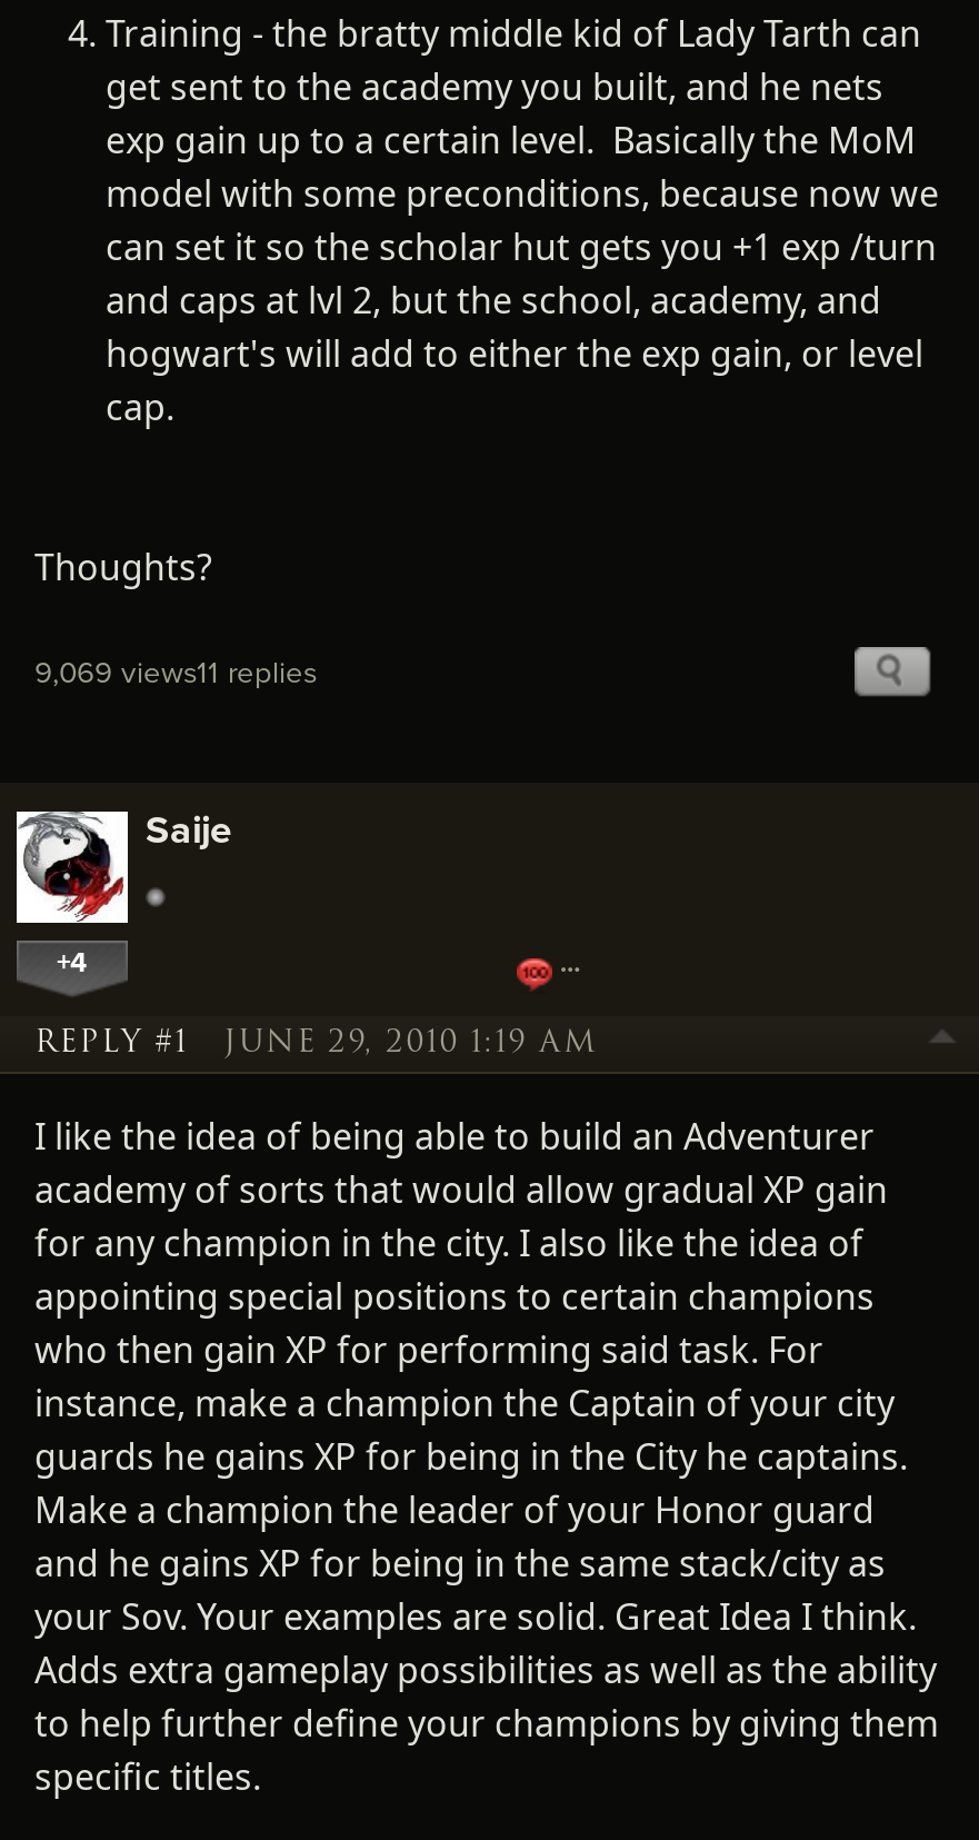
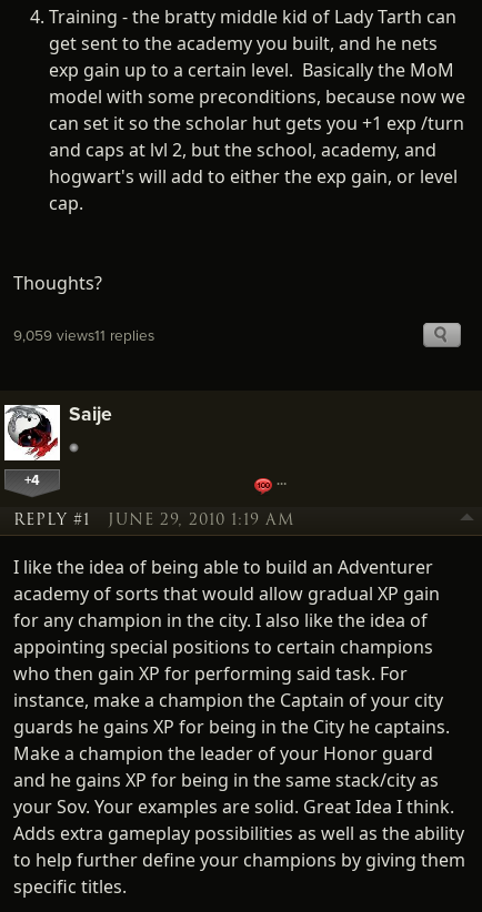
[34,648,317,690] 9,069 views11 replies -> [13,323,154,344] 9,059 views11 replies

